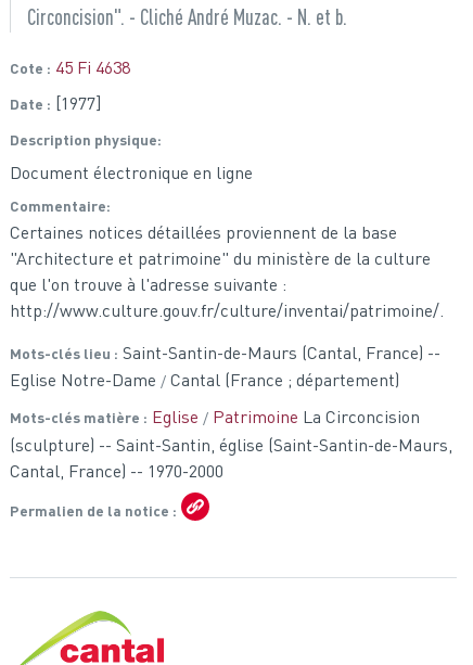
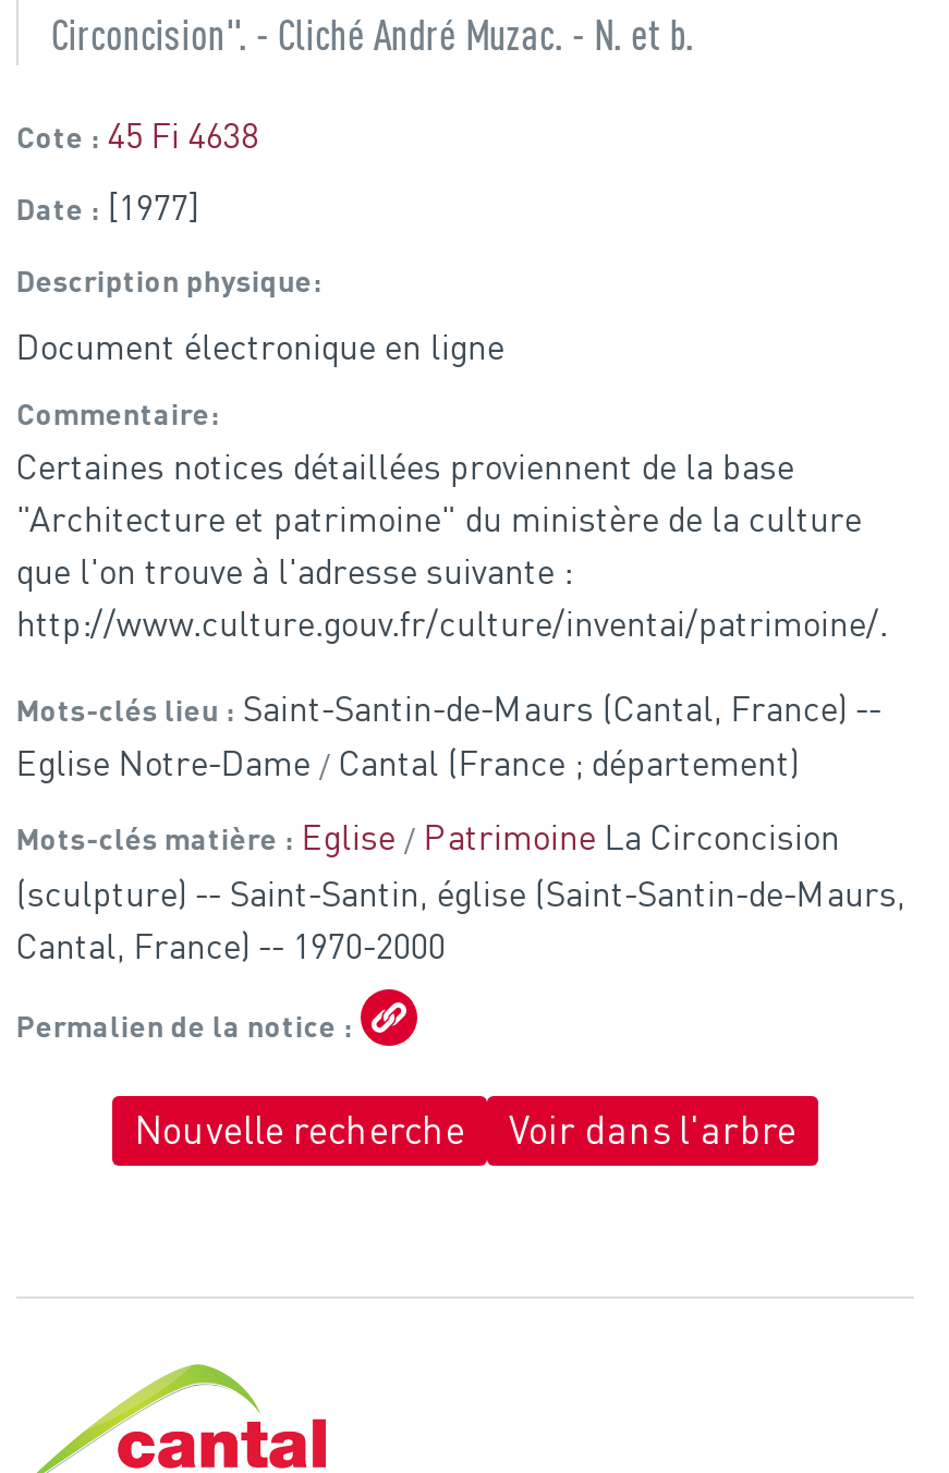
none -> [134,1107,796,1153] Nouvelle recherche | Voir dans l'arbre

